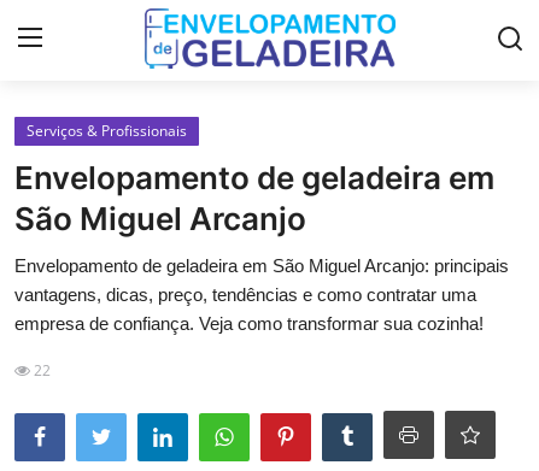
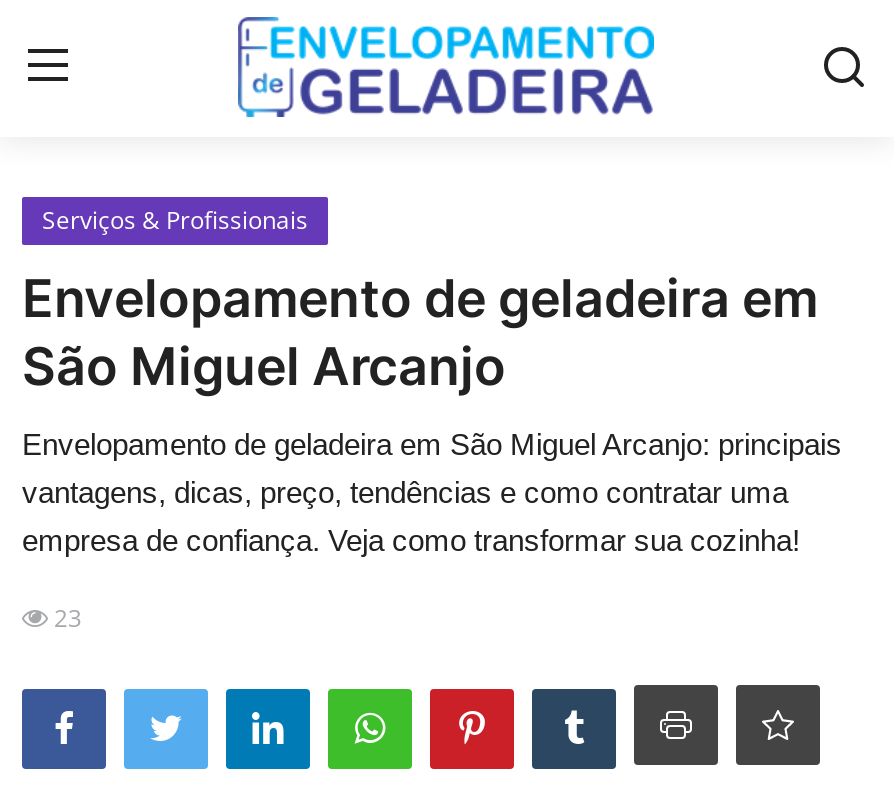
[30,360,51,381] 22 -> [48,601,82,635] 23

